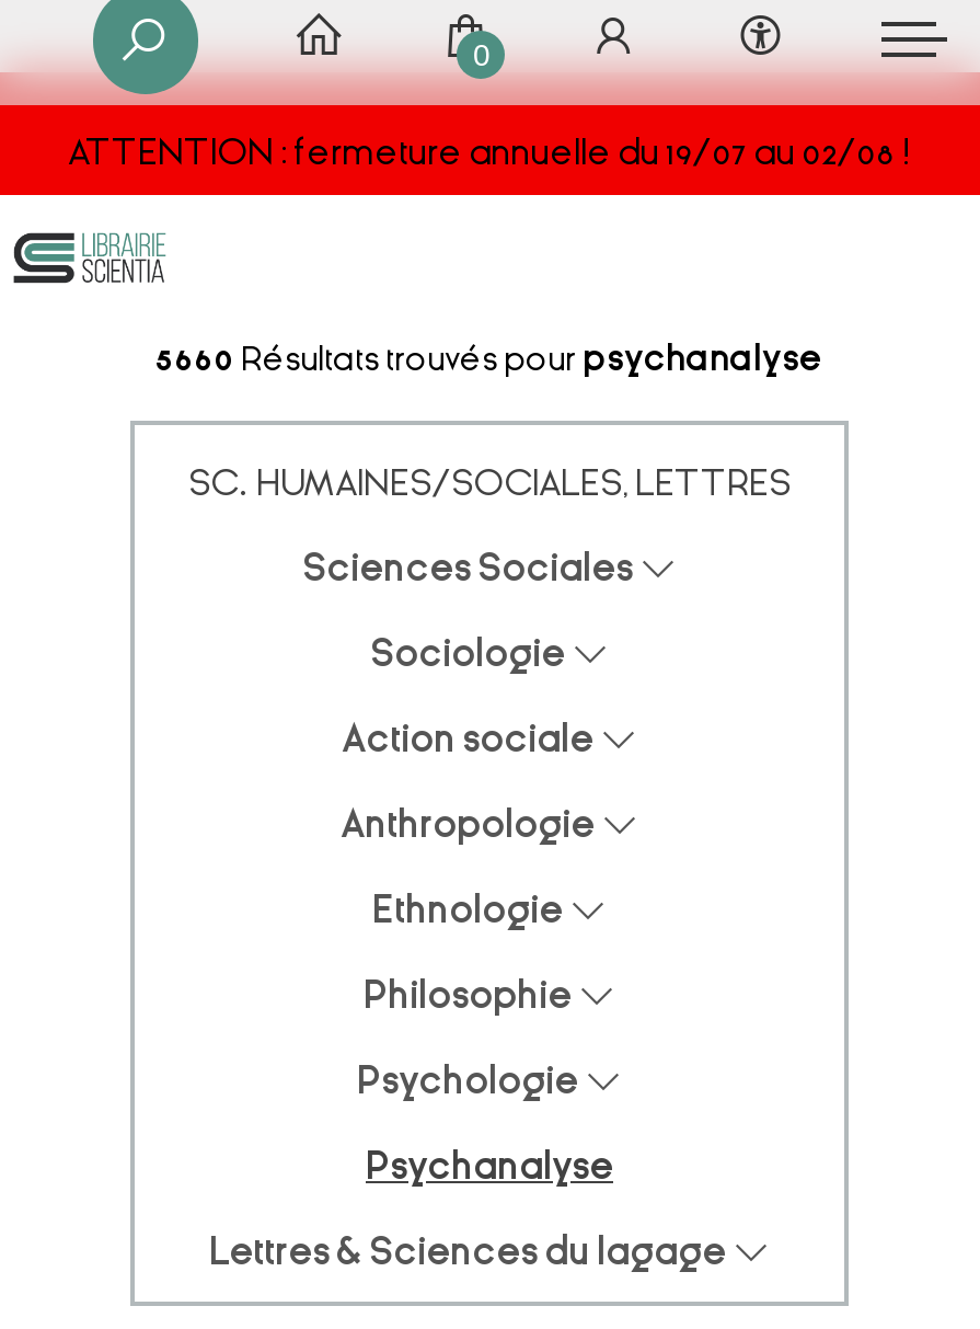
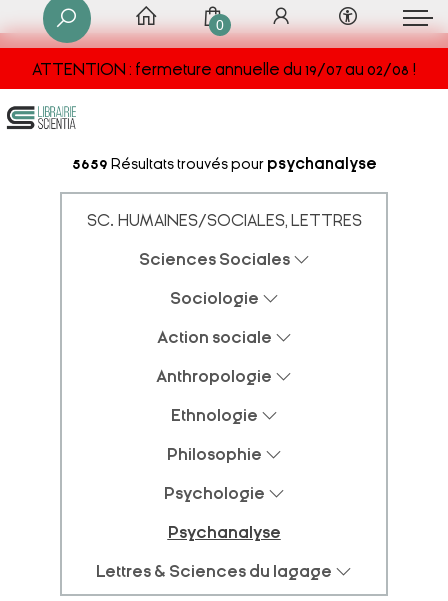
[155,342,823,377] 5660 Résultats trouvés pour psychanalyse -> [71,156,376,172] 5659 Résultats trouvés pour psychanalyse

